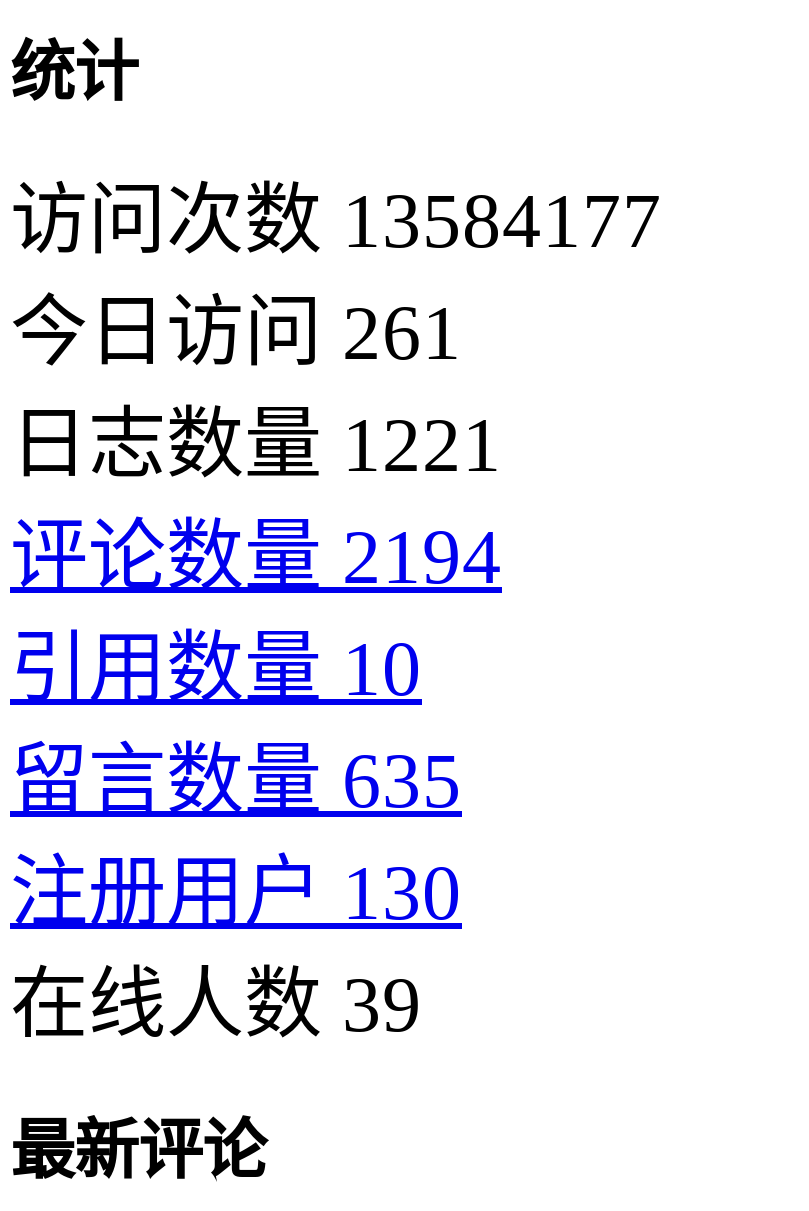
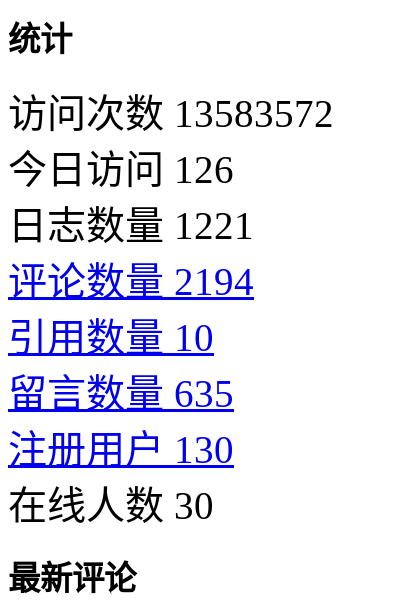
[10,177,662,263] 访问次数 13584177 -> [8,92,334,135] 访问次数 13583572
[10,289,462,375] 今日访问 261 -> [8,148,234,191] 今日访问 126
[10,961,422,1047] 在线人数 39 -> [8,484,214,527] 在线人数 30

